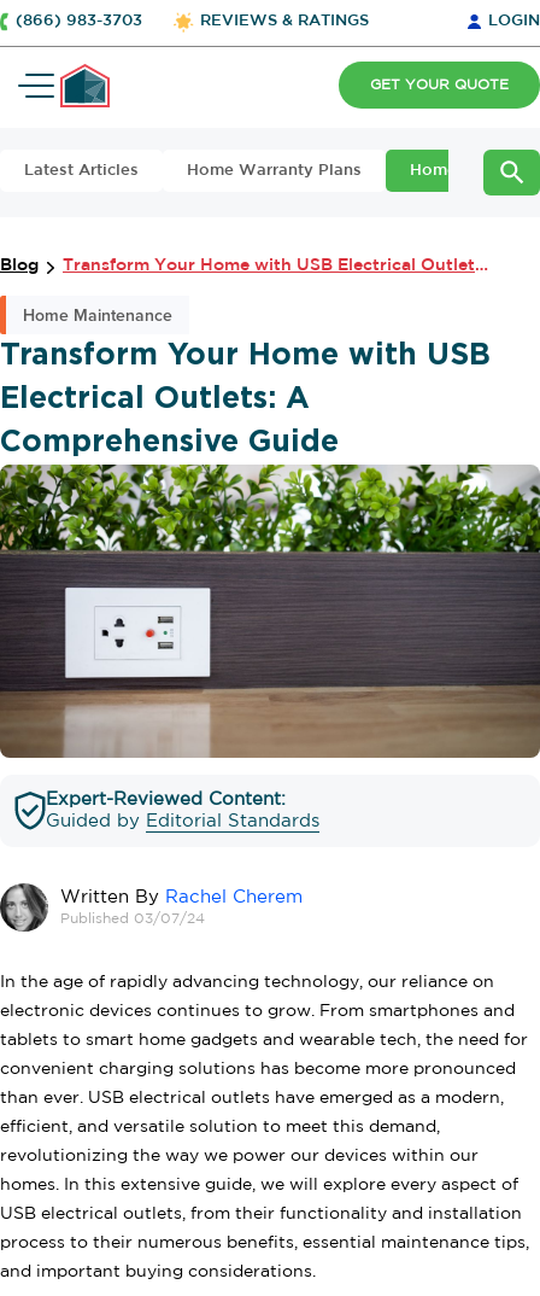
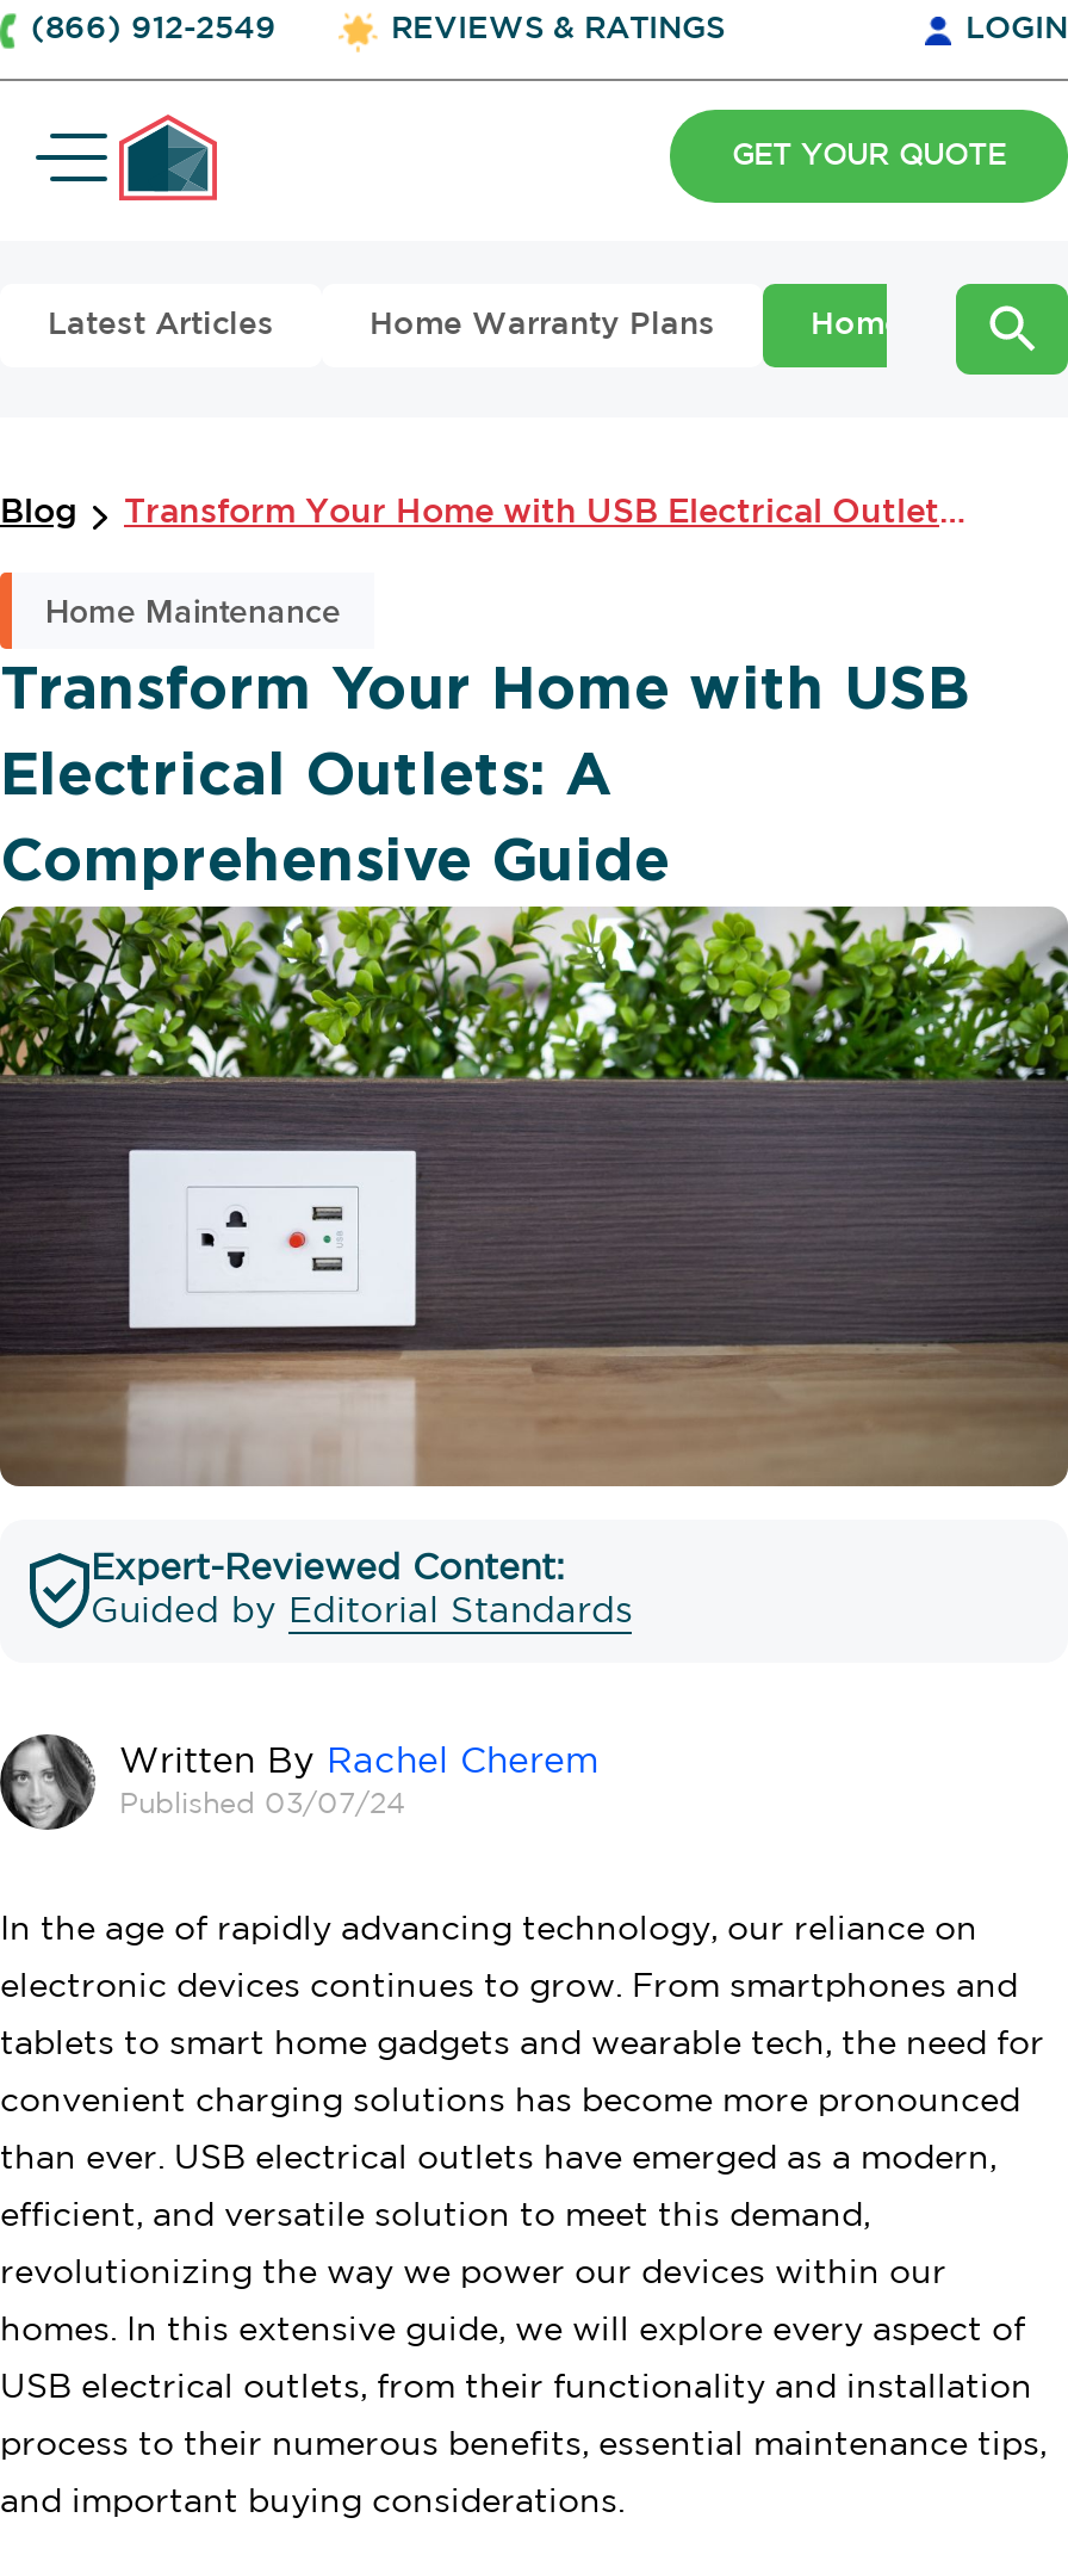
[16,14,142,28] (866) 983-3703 -> [31,17,277,43] (866) 912-2549

